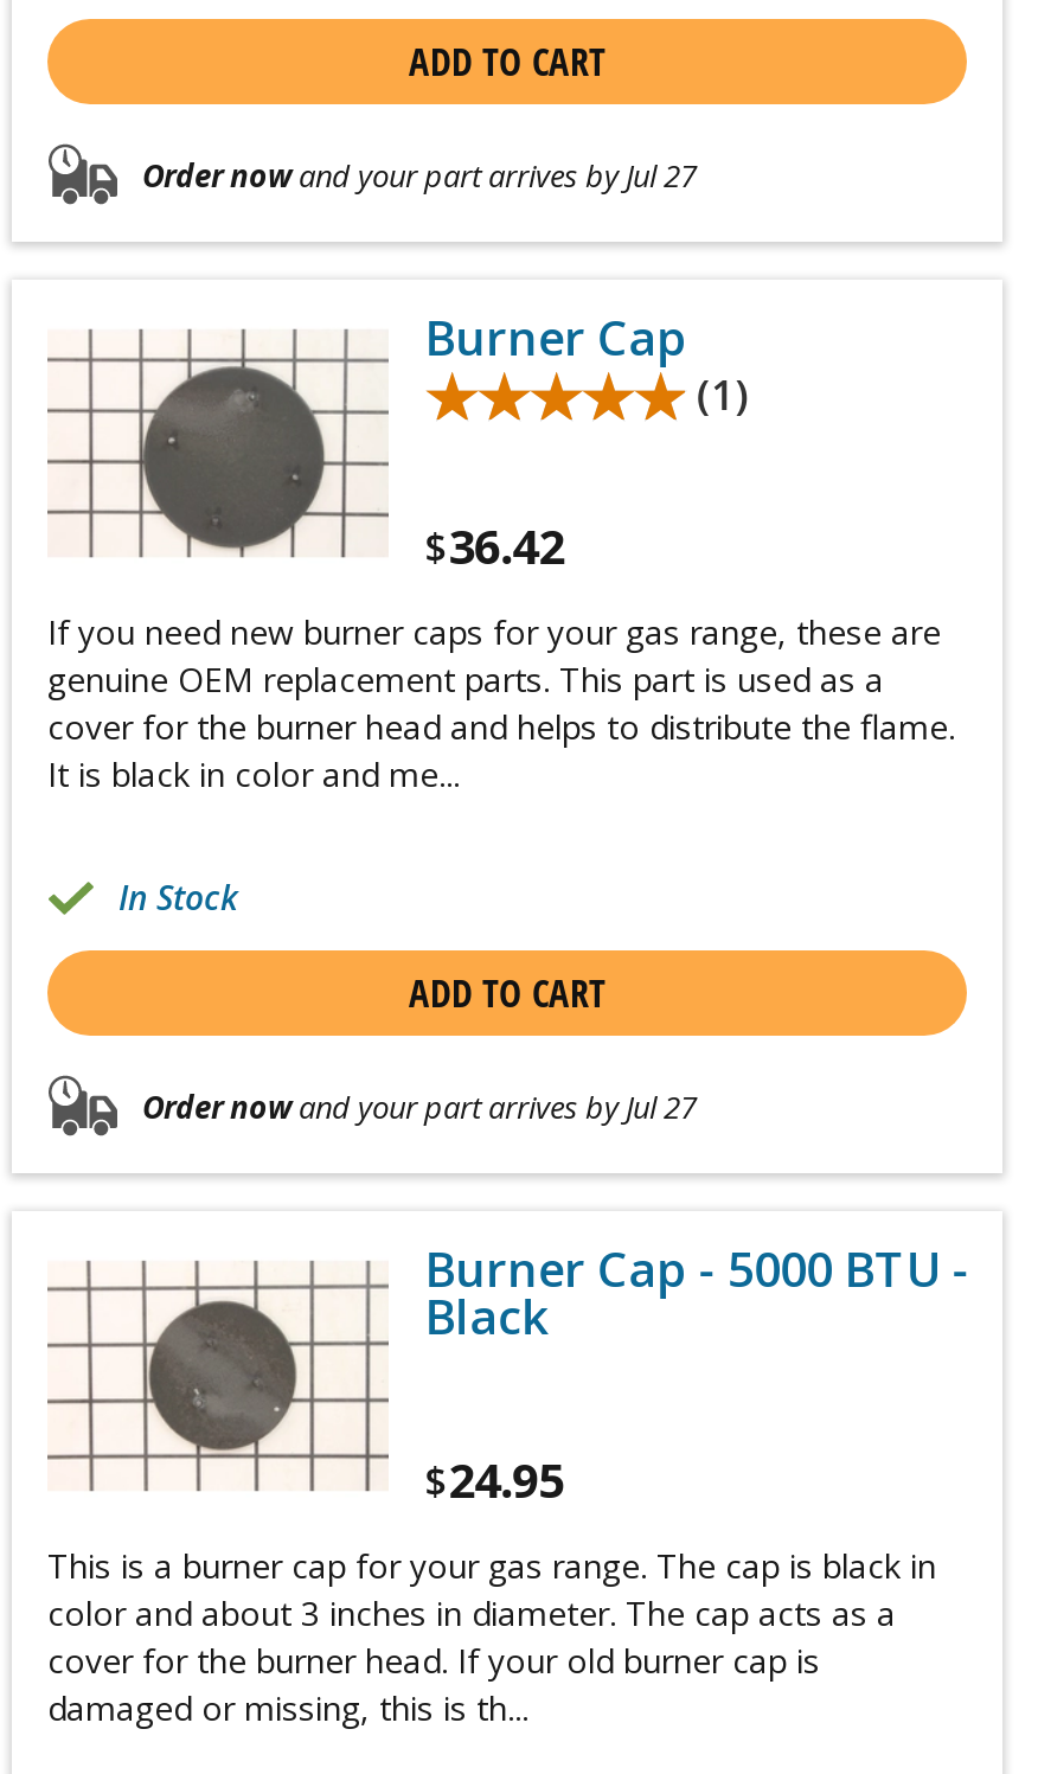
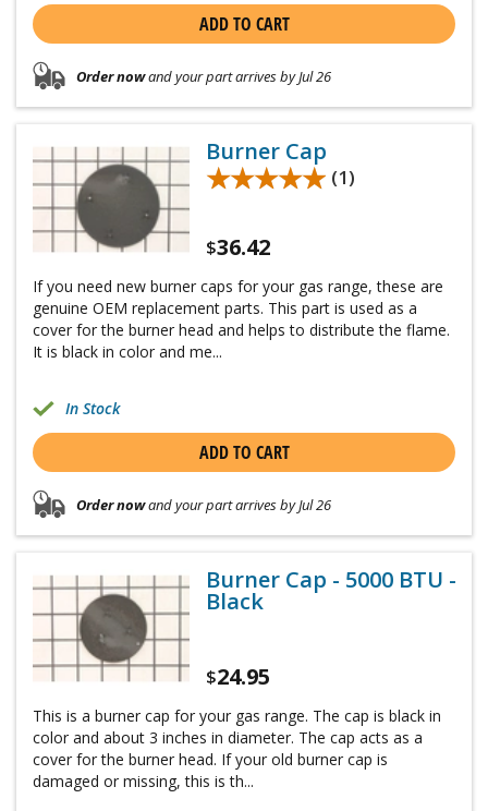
[142,154,697,196] Order nowand your part arrives by Jul 27 -> [76,66,331,86] Order nowand your part arrives by Jul 26
[142,1085,697,1128] Order nowand your part arrives by Jul 27 -> [76,495,331,514] Order nowand your part arrives by Jul 26

